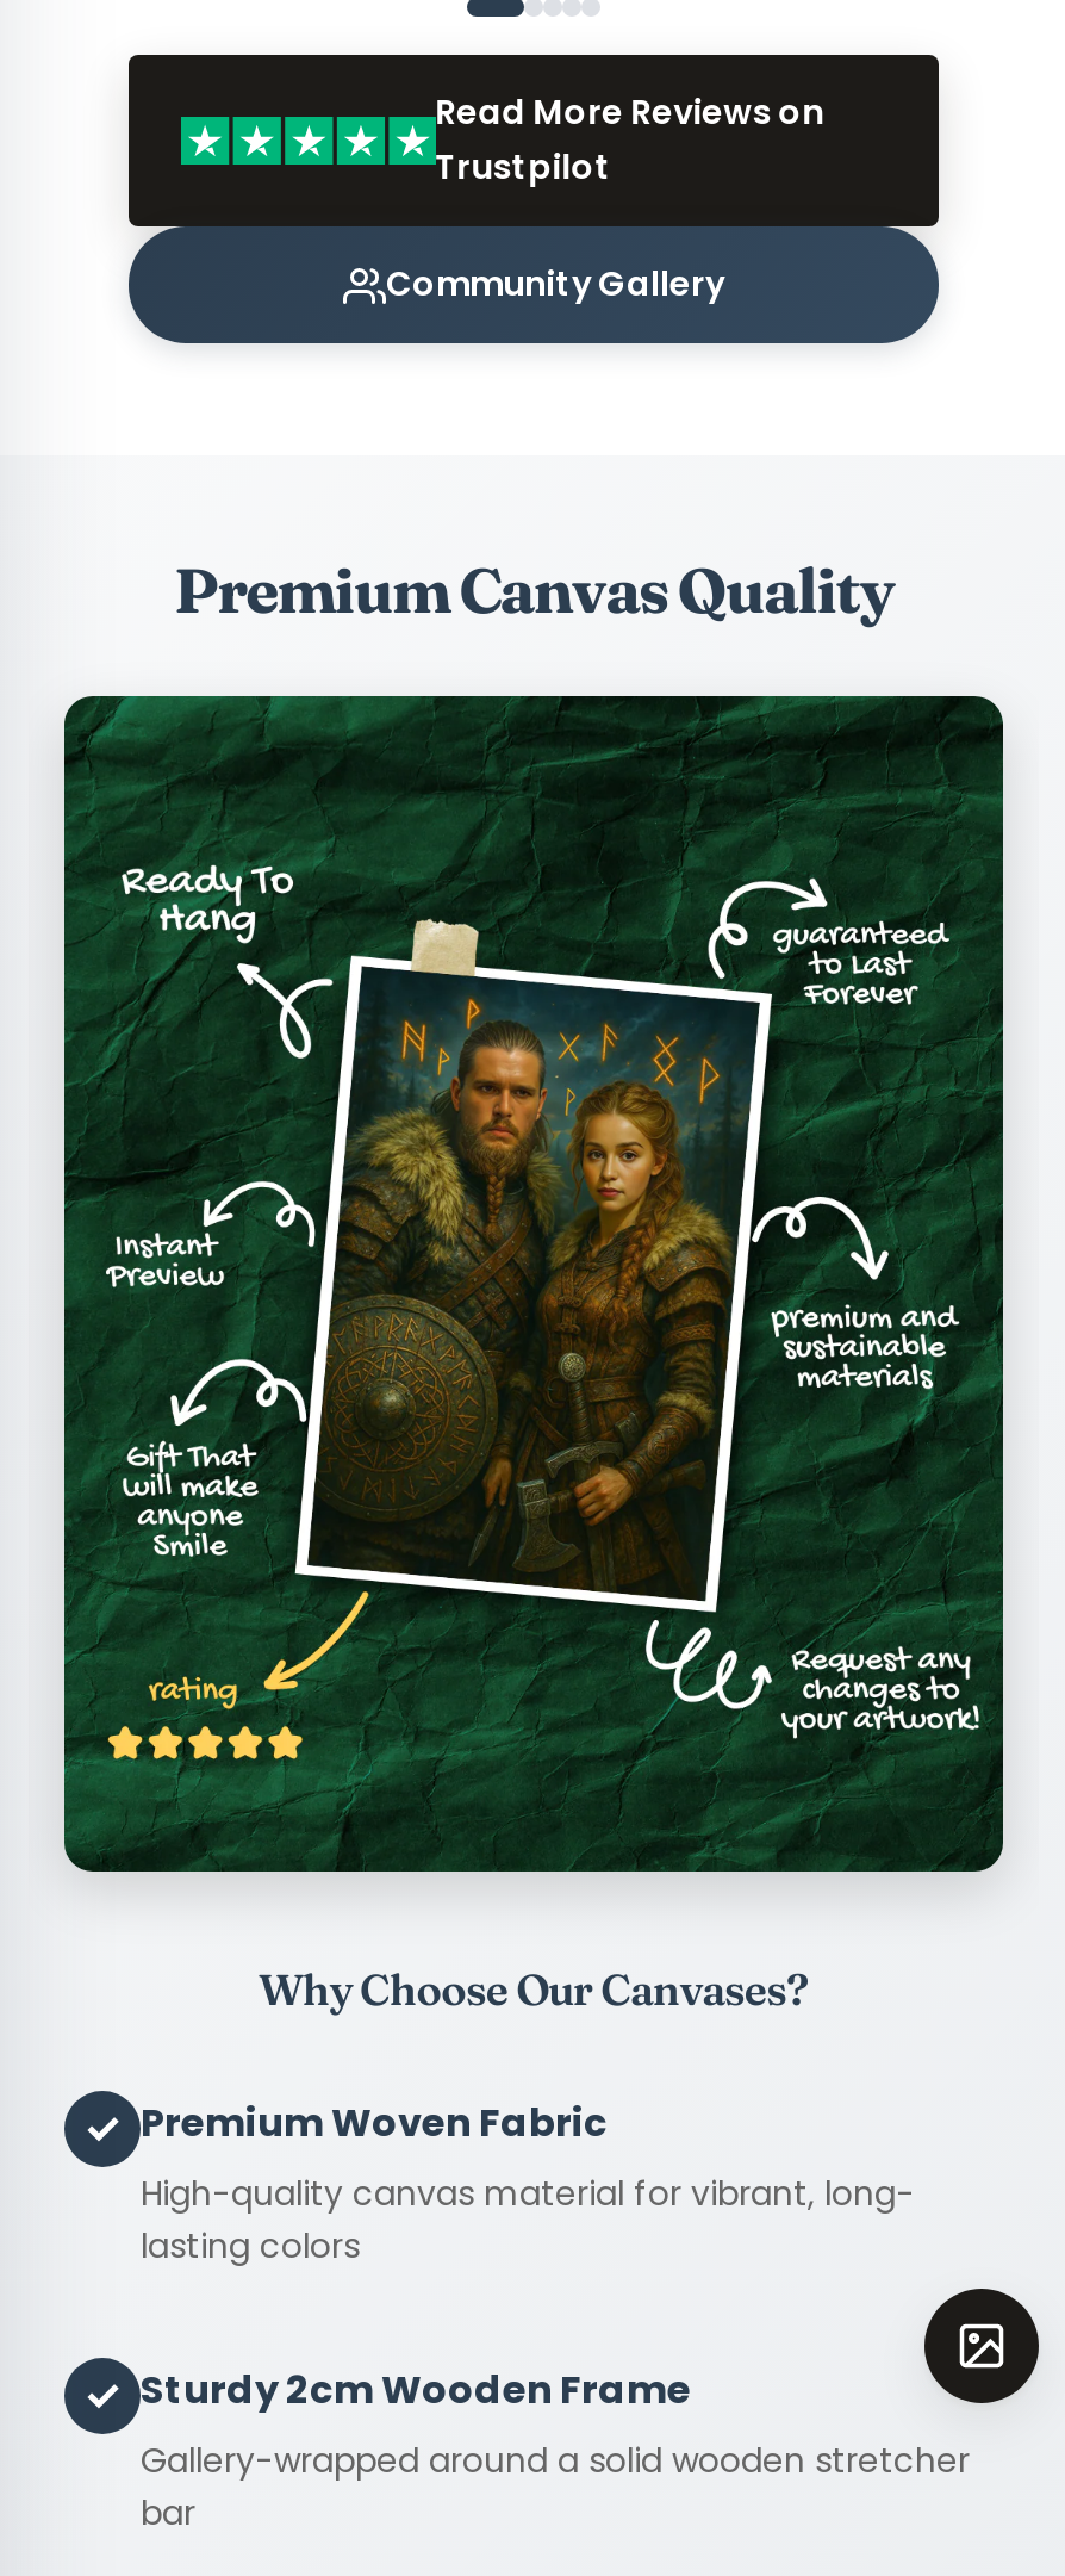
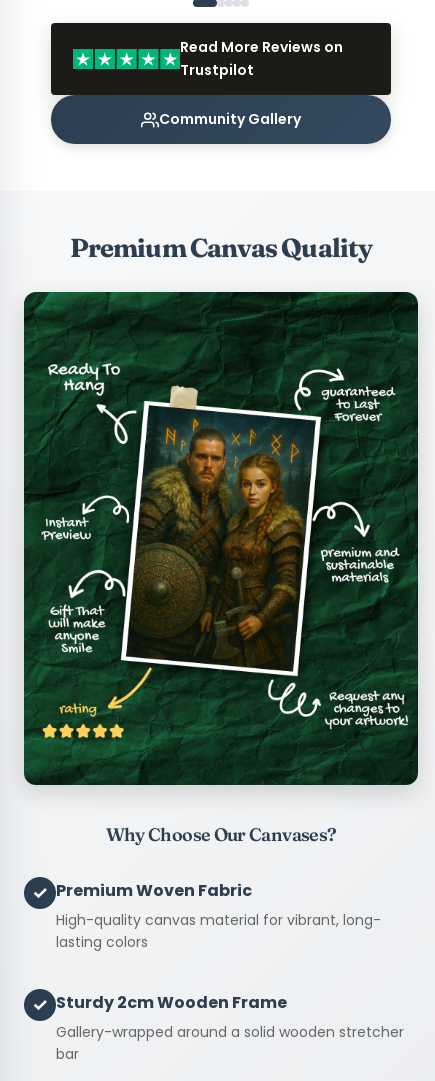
[922,2286,1041,2406] [image] -> none

